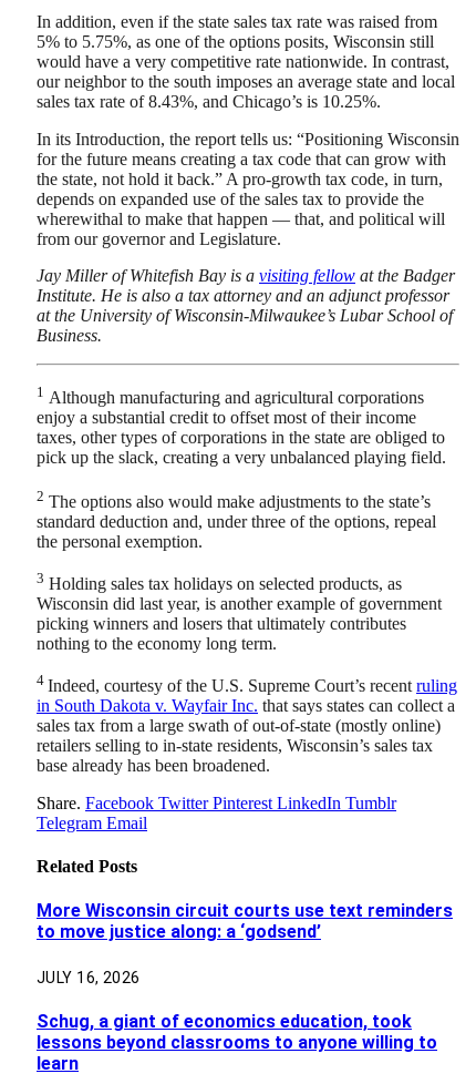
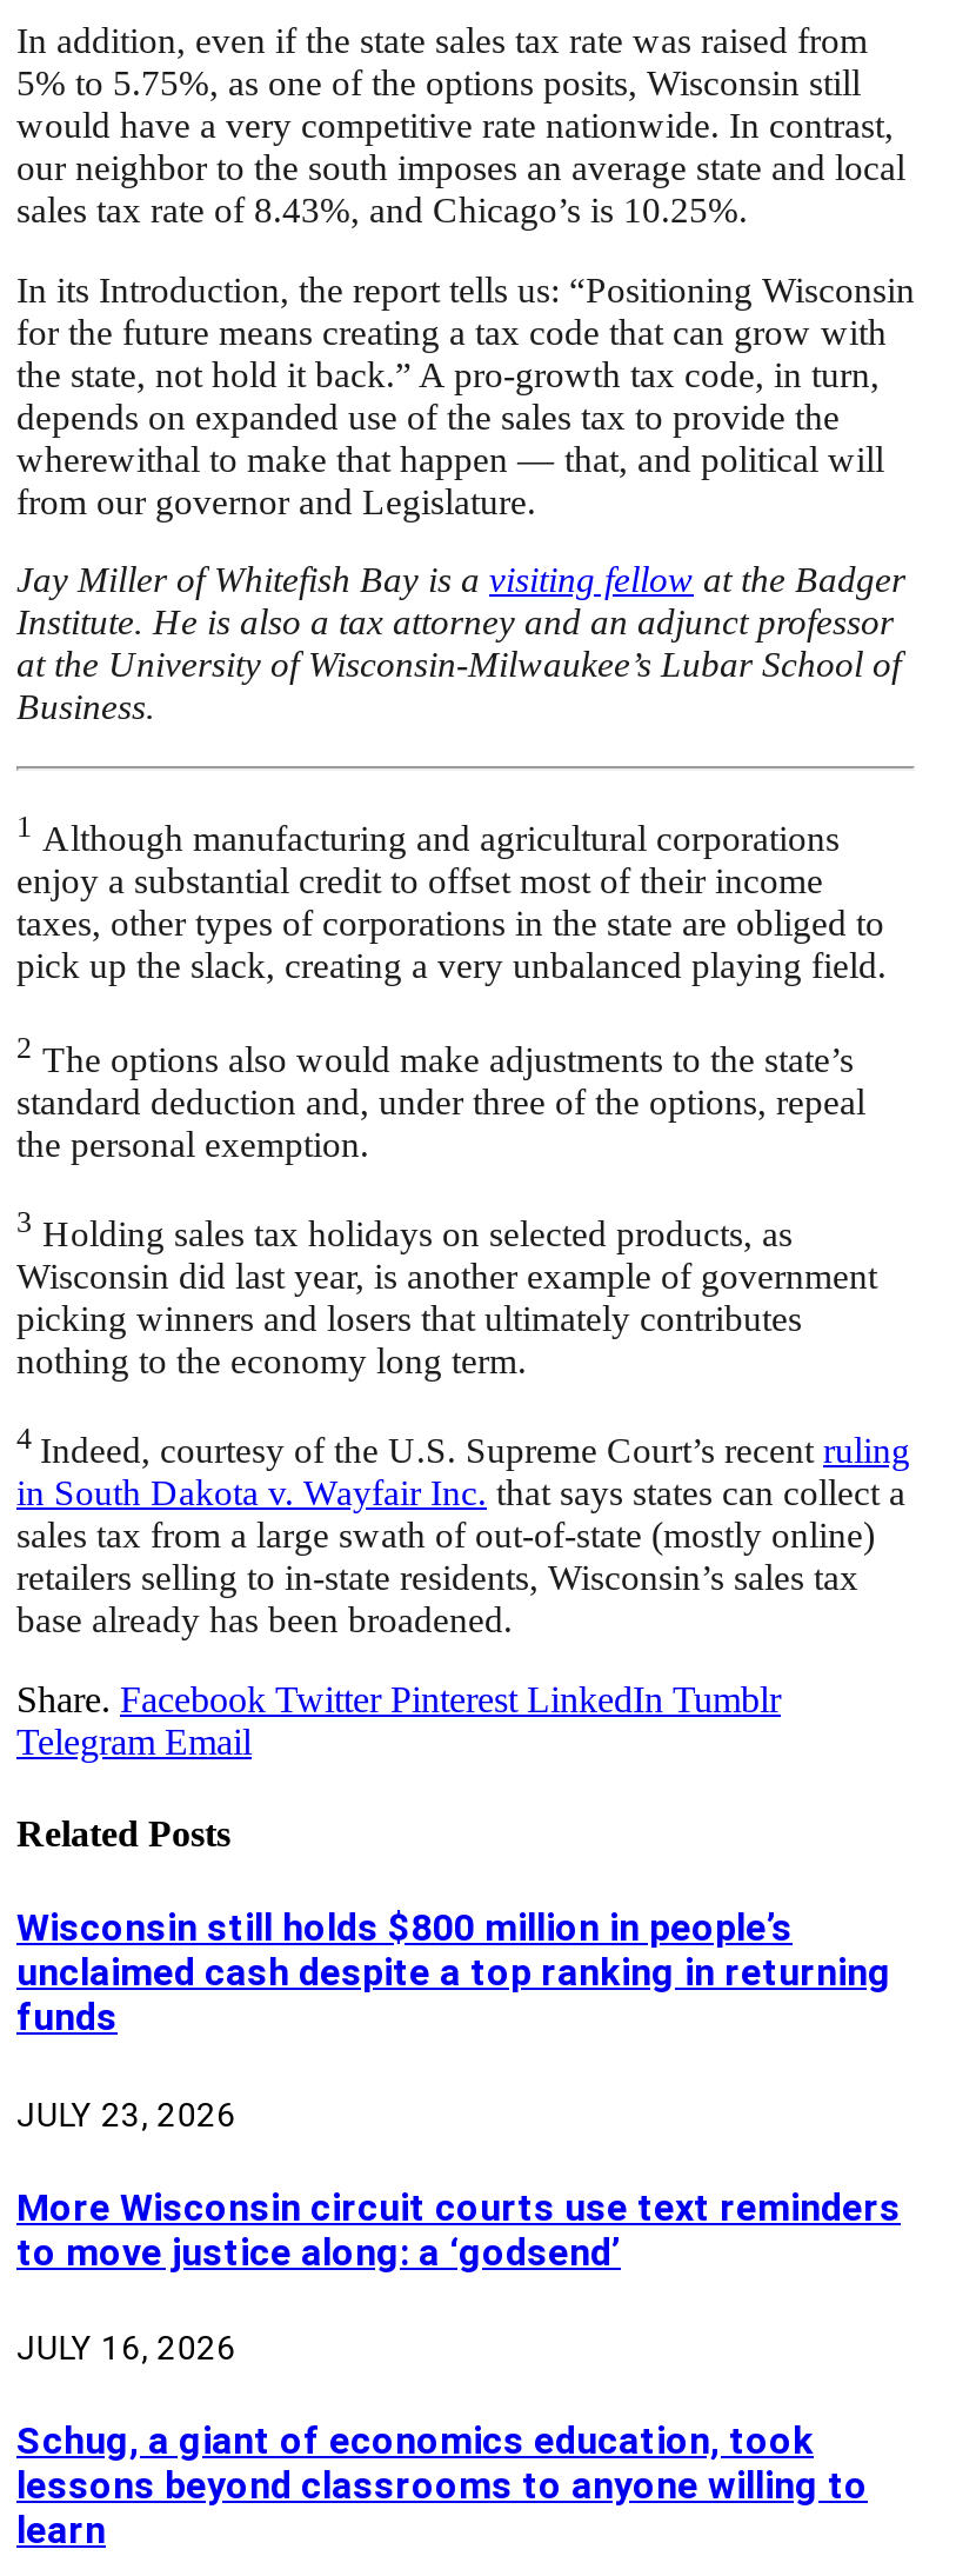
none -> [16,1906,891,2133] Wisconsin still holds $800 million in people’s | unclaimed cash despite a top ranking in returning | funds | JULY 23, 2026

